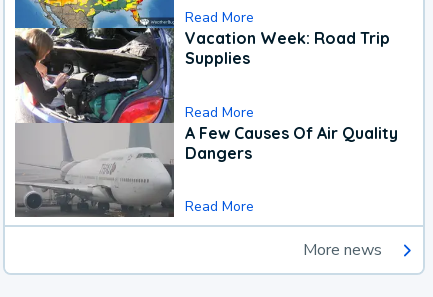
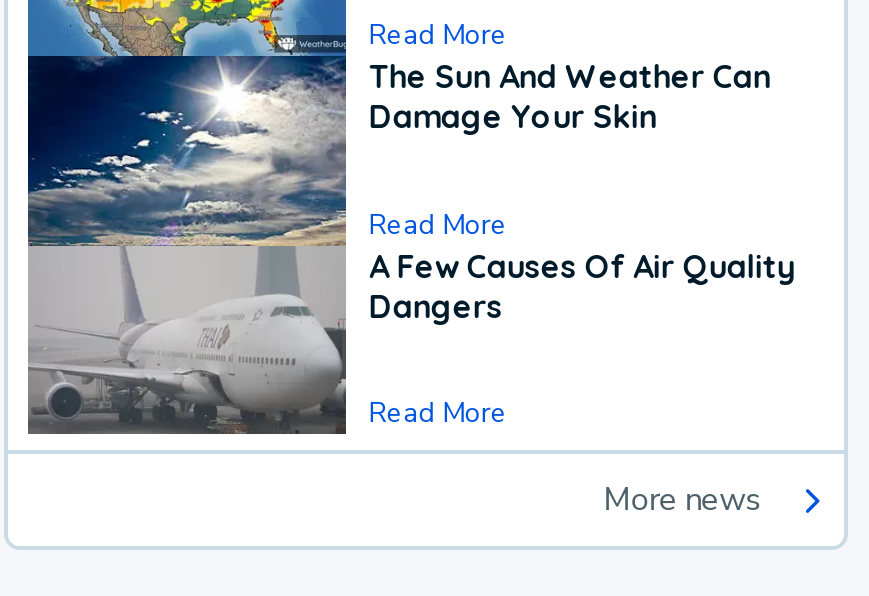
[14,27,390,124] [image] | Vacation Week: Road Trip | Supplies -> [26,36,771,248] [image] | The Sun And Weather Can | Damage Your Skin

